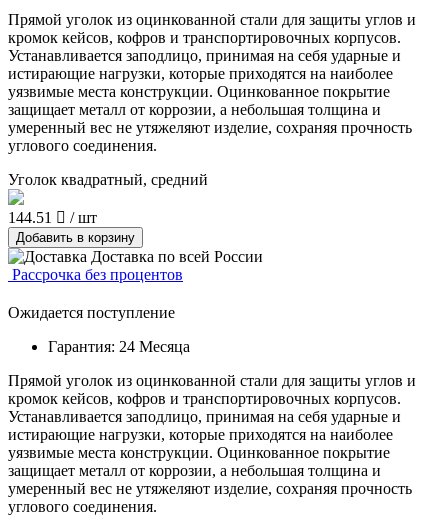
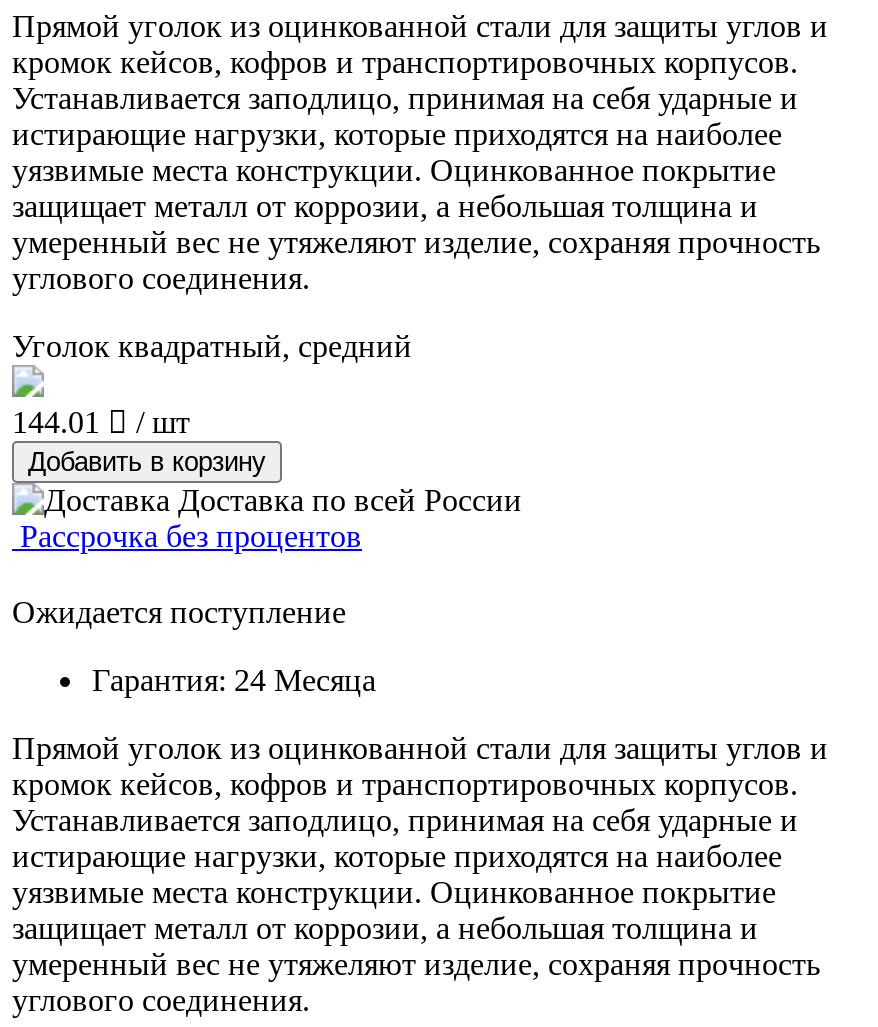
[8,209,97,226] 144.51 / шт -> [12,405,190,439] 144.01 / шт

